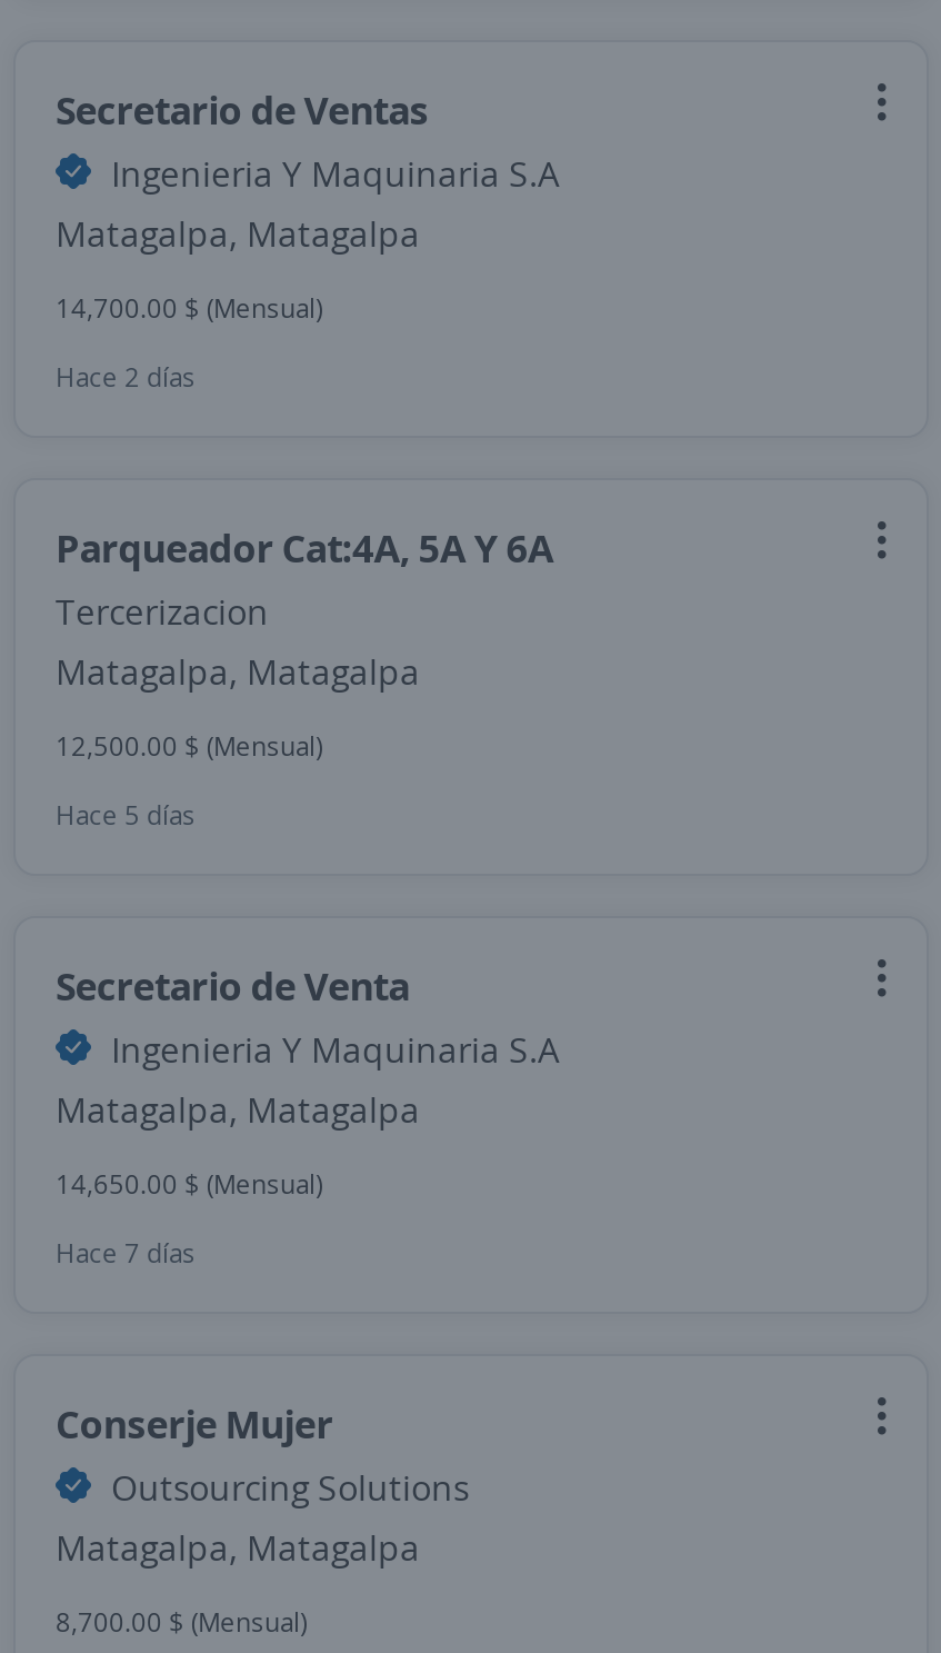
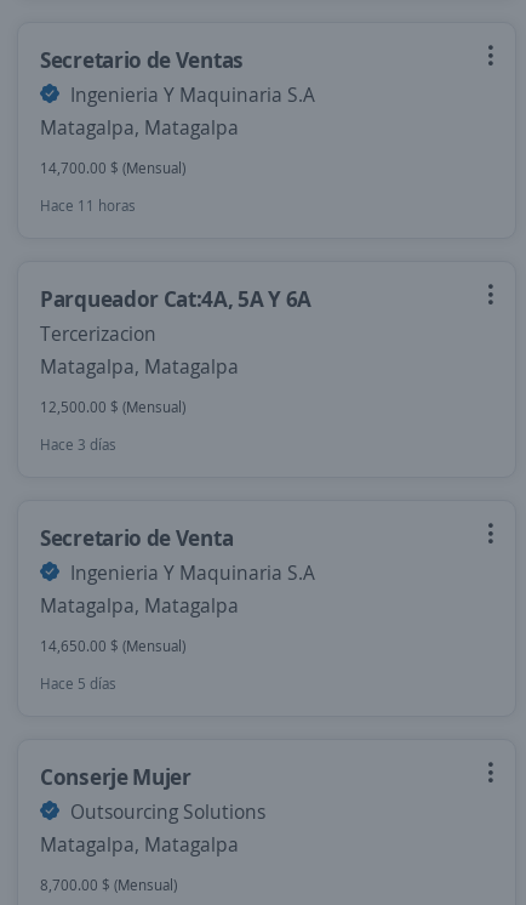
[56,358,196,396] Hace 2 días -> [40,195,136,216] Hace 11 horas
[56,796,196,834] Hace 5 días -> [40,434,116,455] Hace 3 días
[56,1234,196,1272] Hace 7 días -> [40,673,116,694] Hace 5 días

